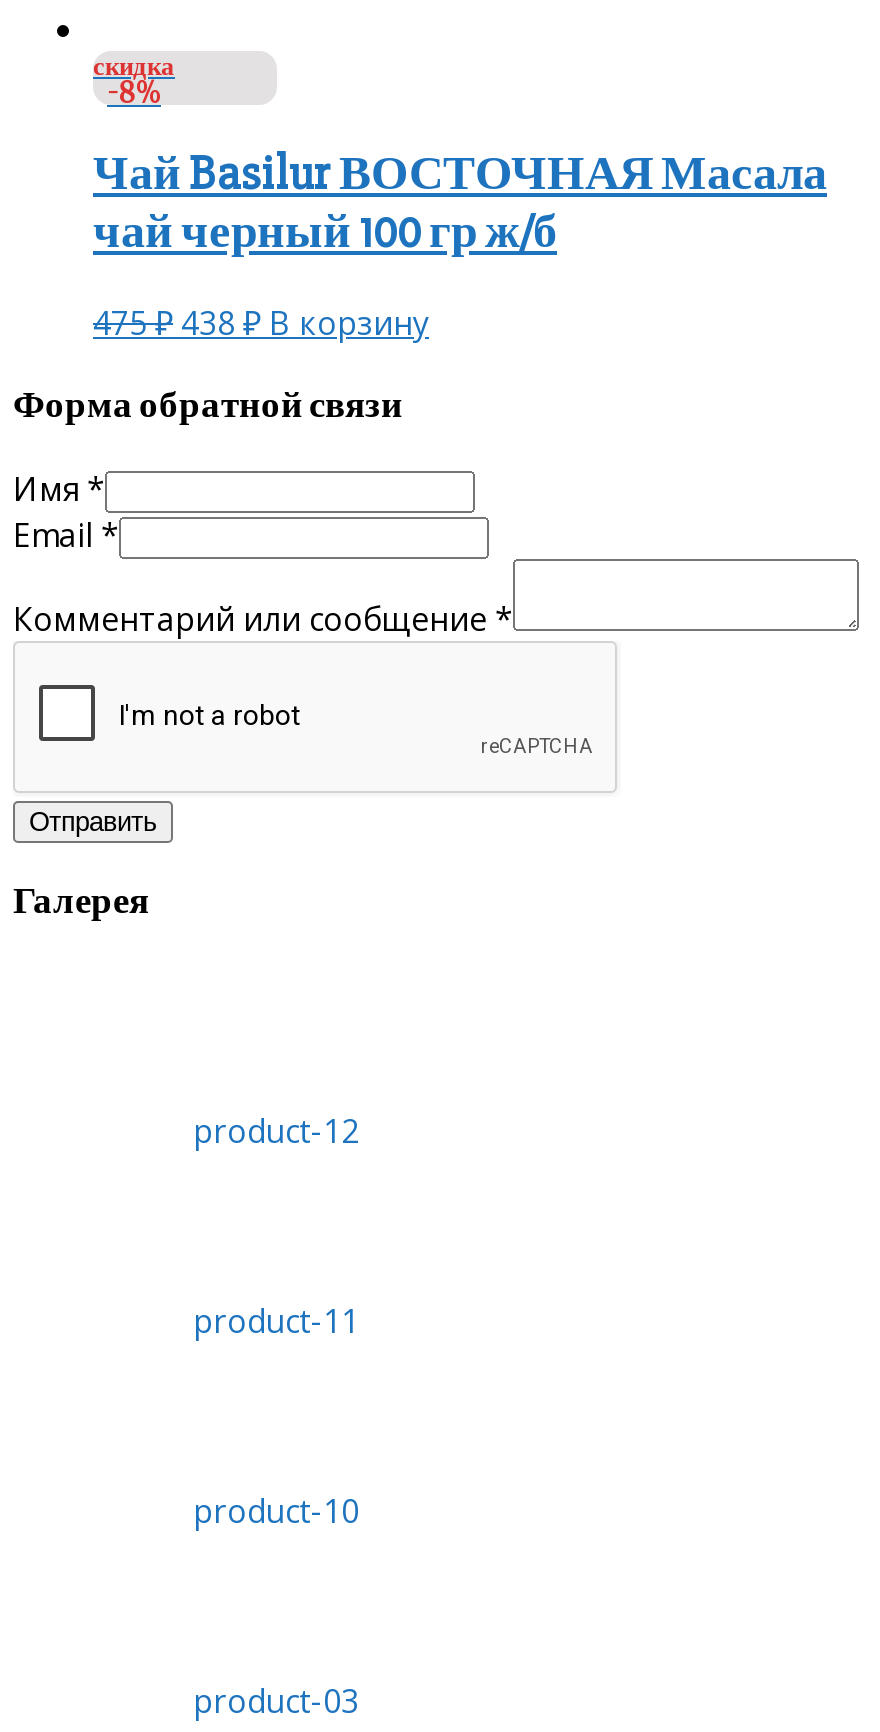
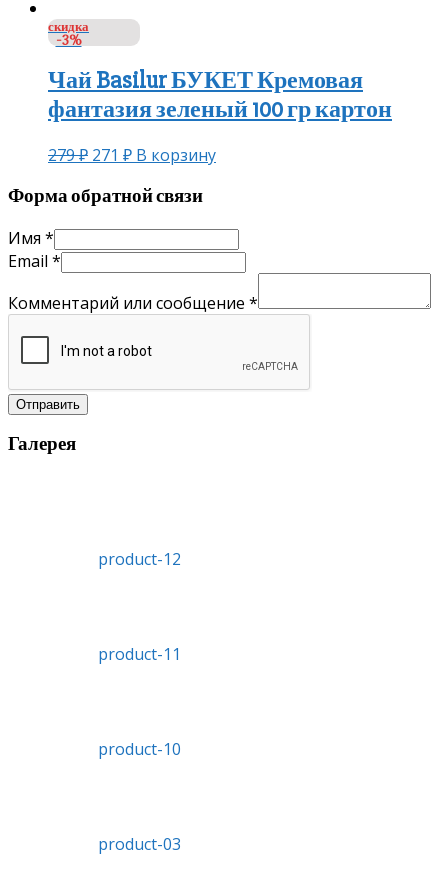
[107,76,161,112] -8% -> [55,31,81,49] -3%
[93,146,827,204] Чай Basilur ВОСТОЧНАЯ Масала -> [48,66,363,95] Чай Basilur БУКЕТ Кремовая
[93,204,557,262] чай черный 100 гр ж/б -> [48,95,392,124] фантазия зеленый 100 гр картон
[93,301,429,345] 475₽ 438 ₽ В корзину -> [48,144,216,166] 279₽ 271 ₽ В корзину

